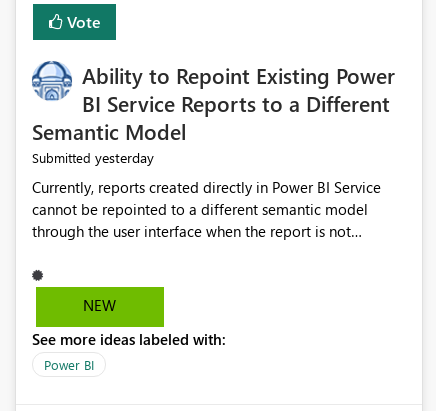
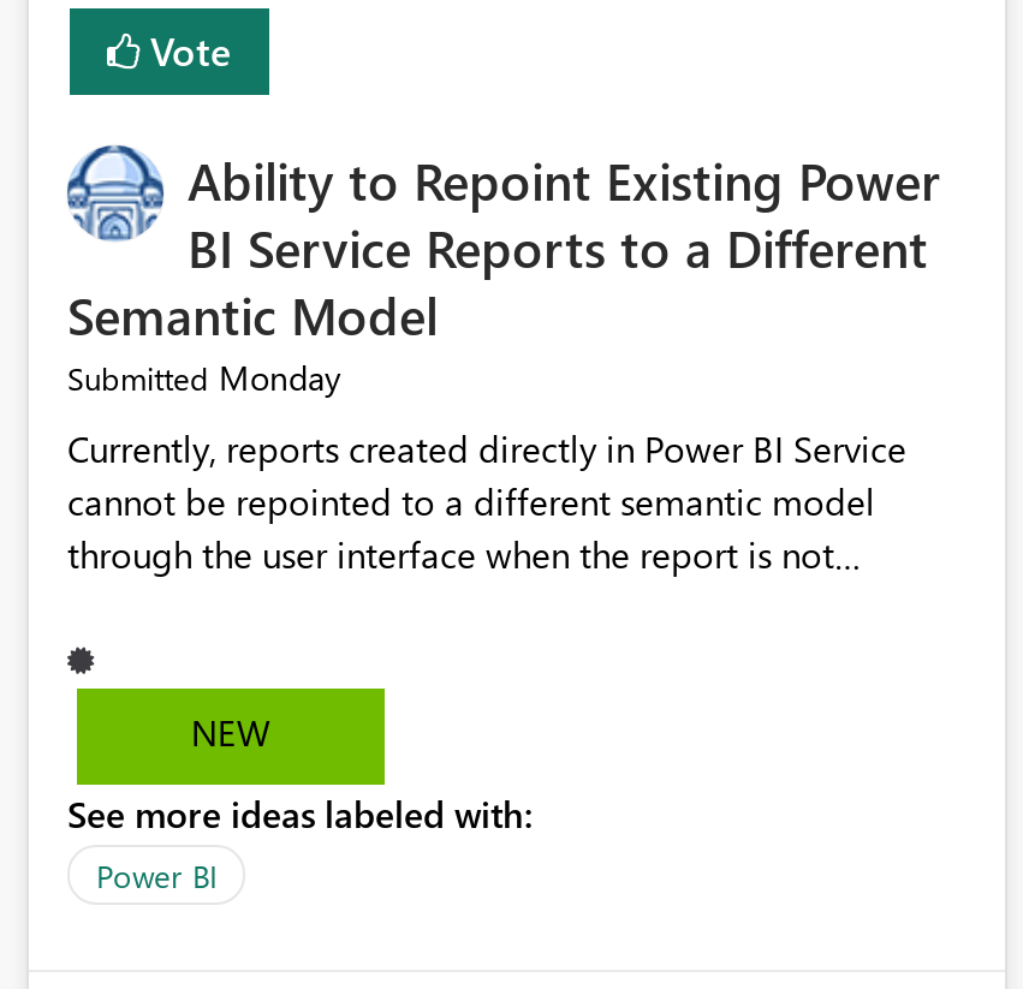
[32,148,154,167] Submitted yesterday -> [67,355,341,401] Submitted Monday

